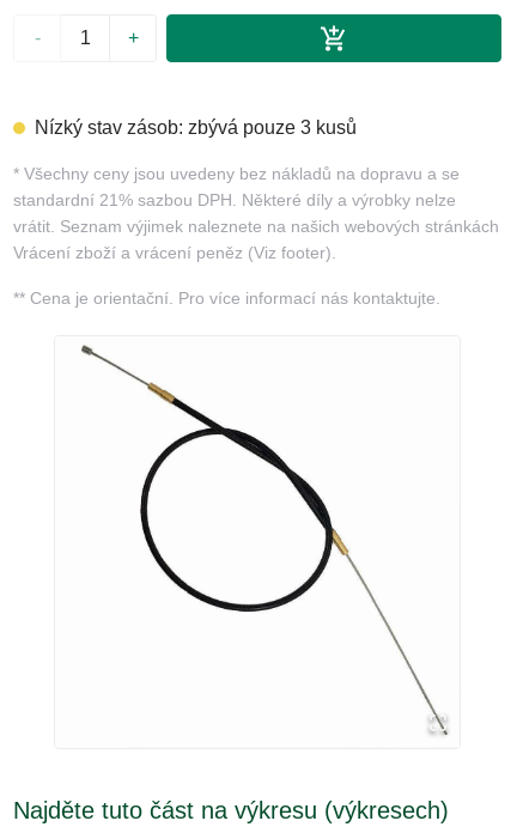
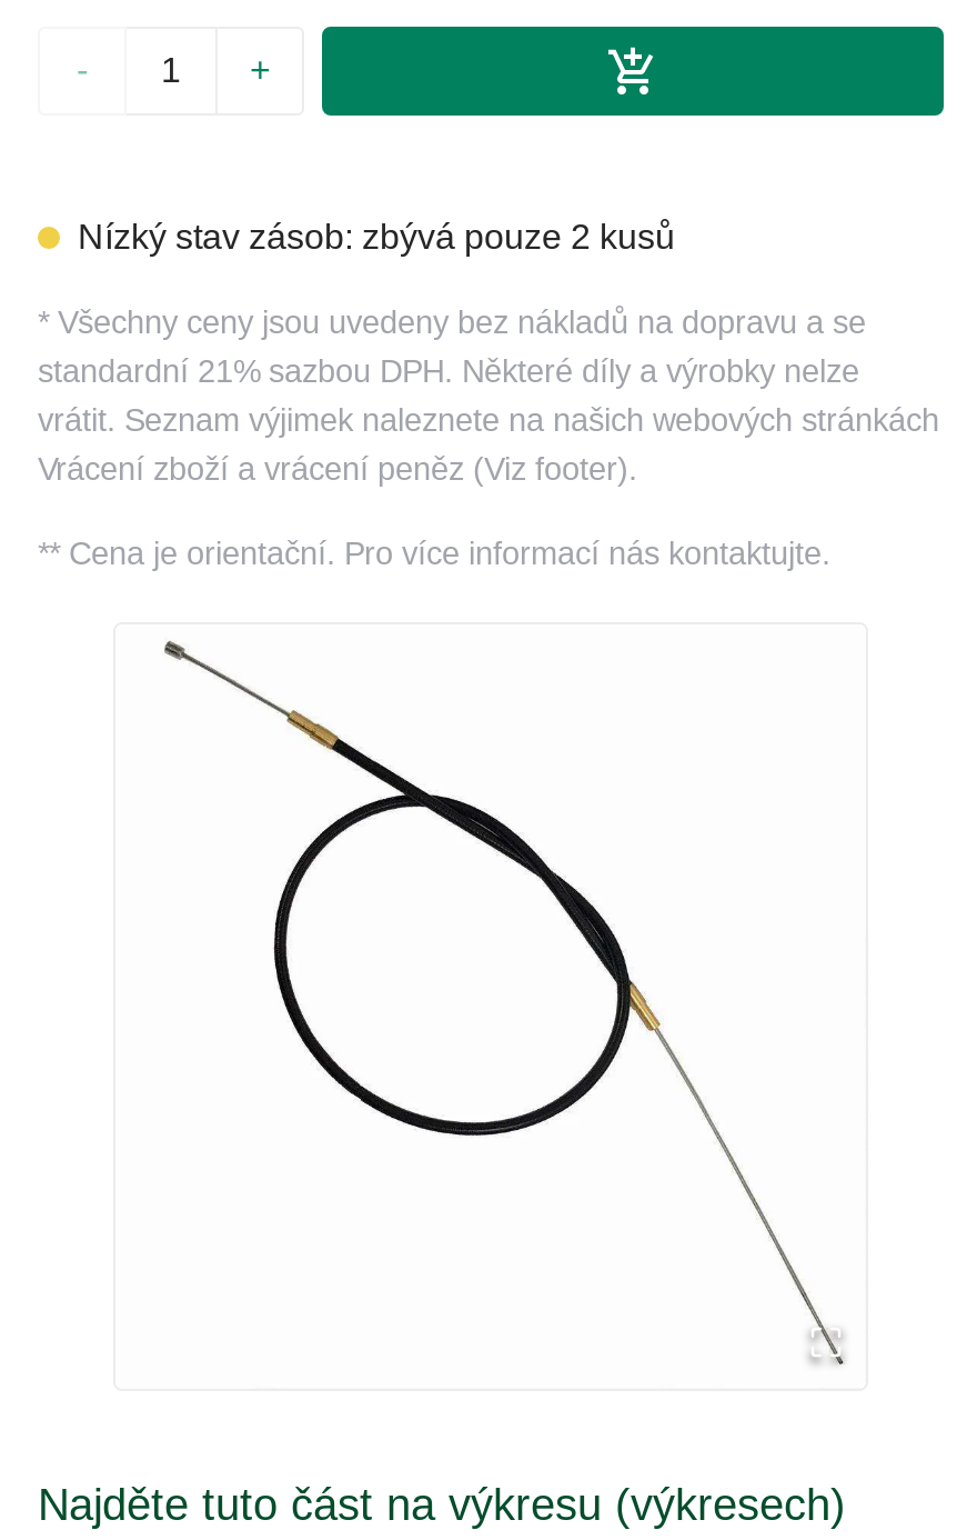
[35,118,357,138] Nízký stav zásob: zbývá pouze 3 kusů -> [78,219,675,256] Nízký stav zásob: zbývá pouze 2 kusů

